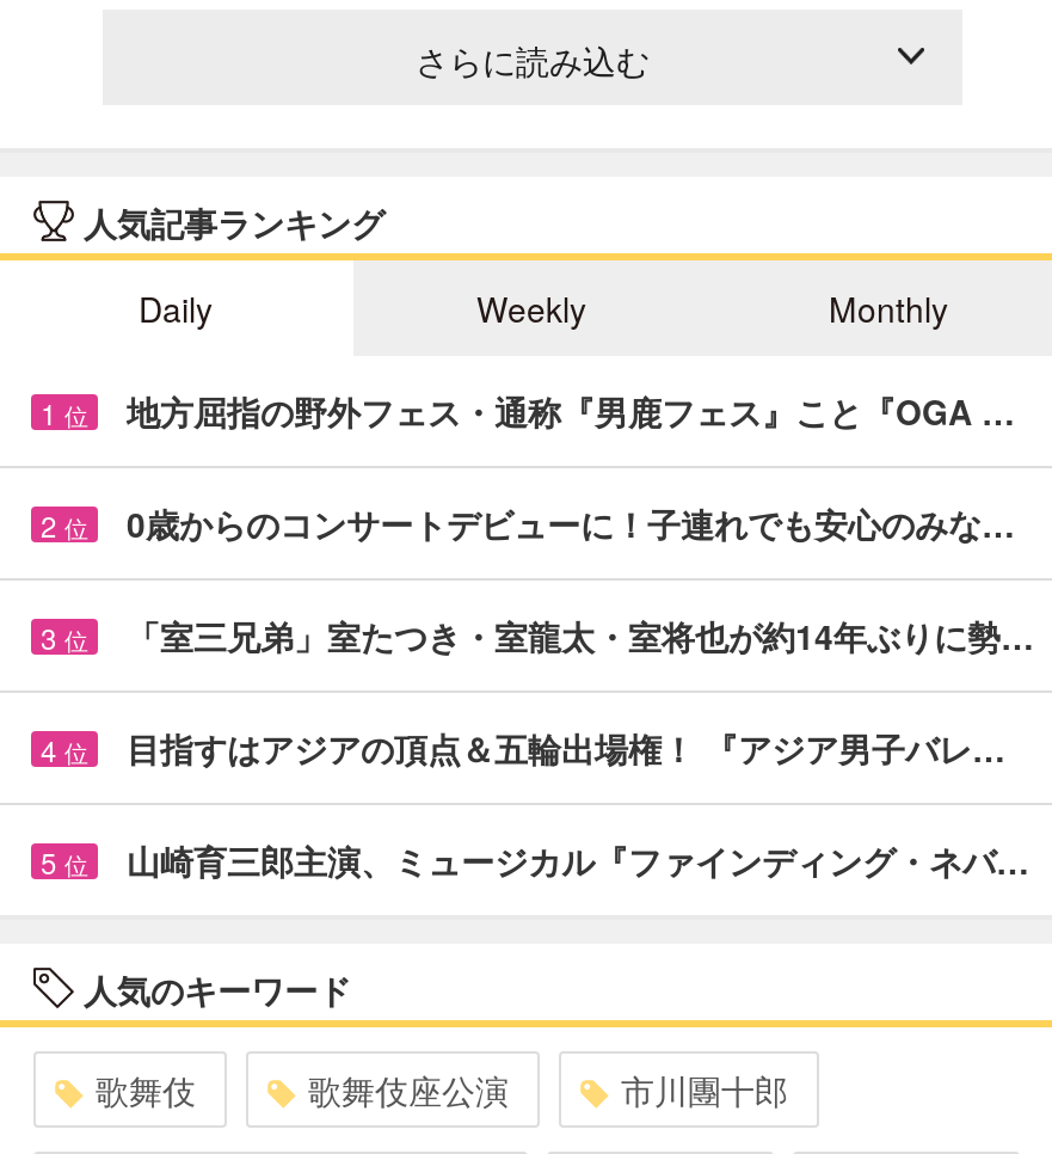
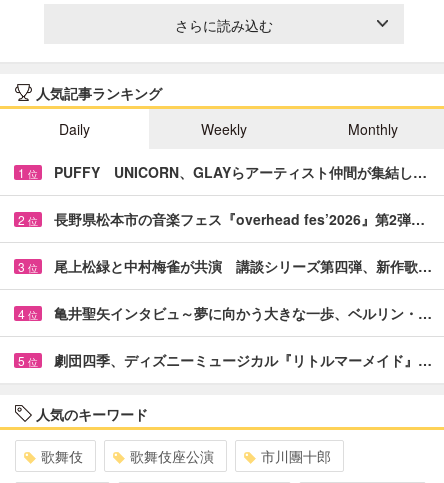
[127,387,1015,434] 地方屈指の野外フェス・通称『男鹿フェス』こと『OGA … -> [54,162,427,182] PUFFY UNICORN、GLAYらアーティスト仲間が集結し…
[127,499,1015,547] 0歳からのコンサートデビューに！子連れでも安心のみな… -> [54,209,425,229] 長野県松本市の音楽フェス『overhead fes’2026』第2弾…
[127,611,1034,659] 「室三兄弟」室たつき・室龍太・室将也が約14年ぶりに勢… -> [54,256,432,276] 尾上松緑と中村梅雀が共演 講談シリーズ第四弾、新作歌…
[127,723,1005,771] 目指すはアジアの頂点＆五輪出場権！ 『アジア男子バレ… -> [54,303,432,323] 亀井聖矢インタビュ～夢に向かう大きな一歩、ベルリン・…
[127,836,1029,884] 山崎育三郎主演、ミュージカル『ファインディング・ネバ… -> [54,350,432,370] 劇団四季、ディズニーミュージカル『リトルマーメイド』…

